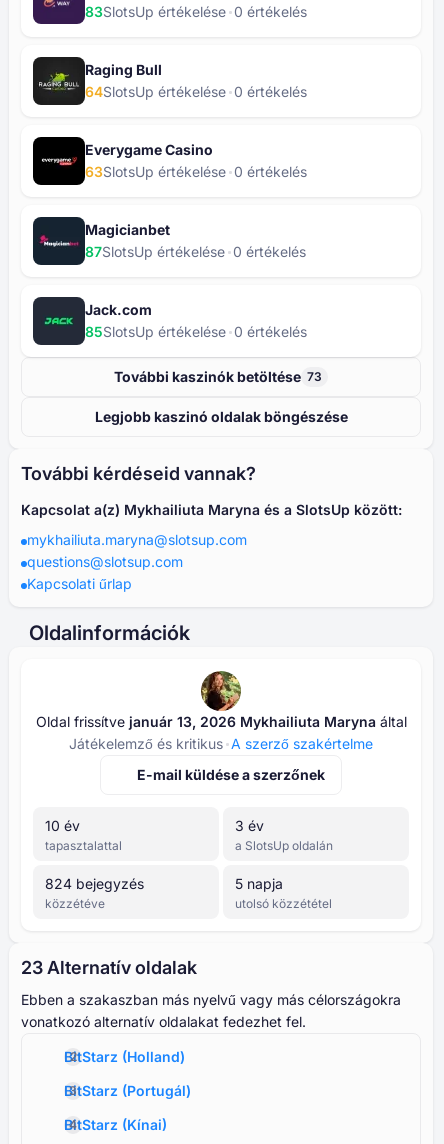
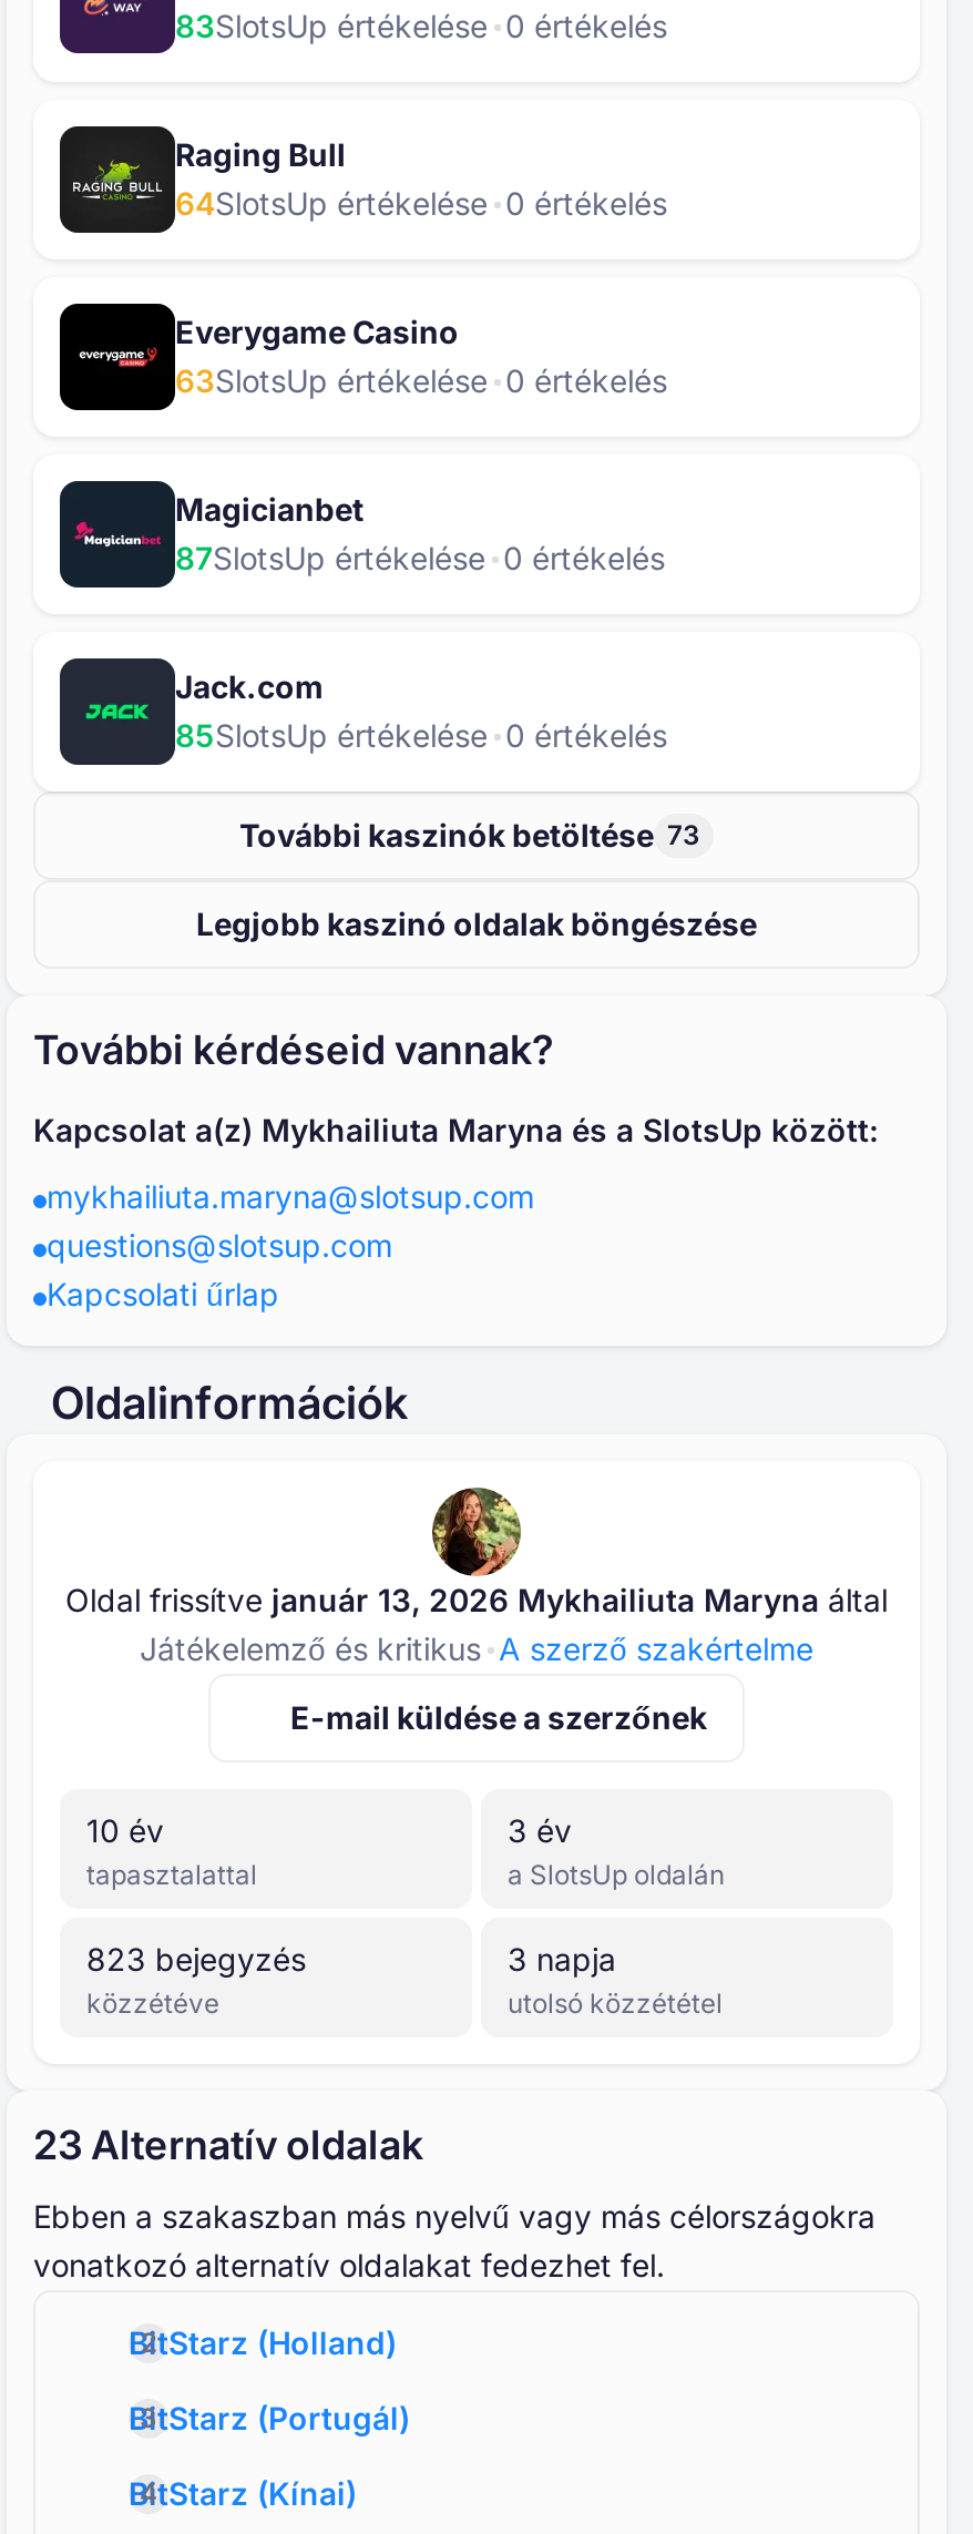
[45,875,144,892] 824 bejegyzés -> [86,1940,306,1978] 823 bejegyzés
[235,875,283,892] 5 napja -> [508,1940,616,1978] 3 napja

